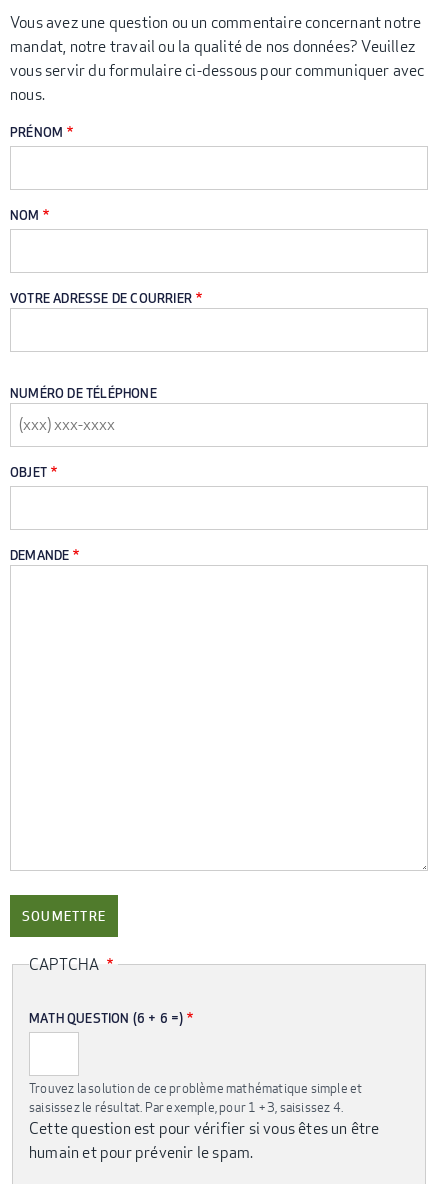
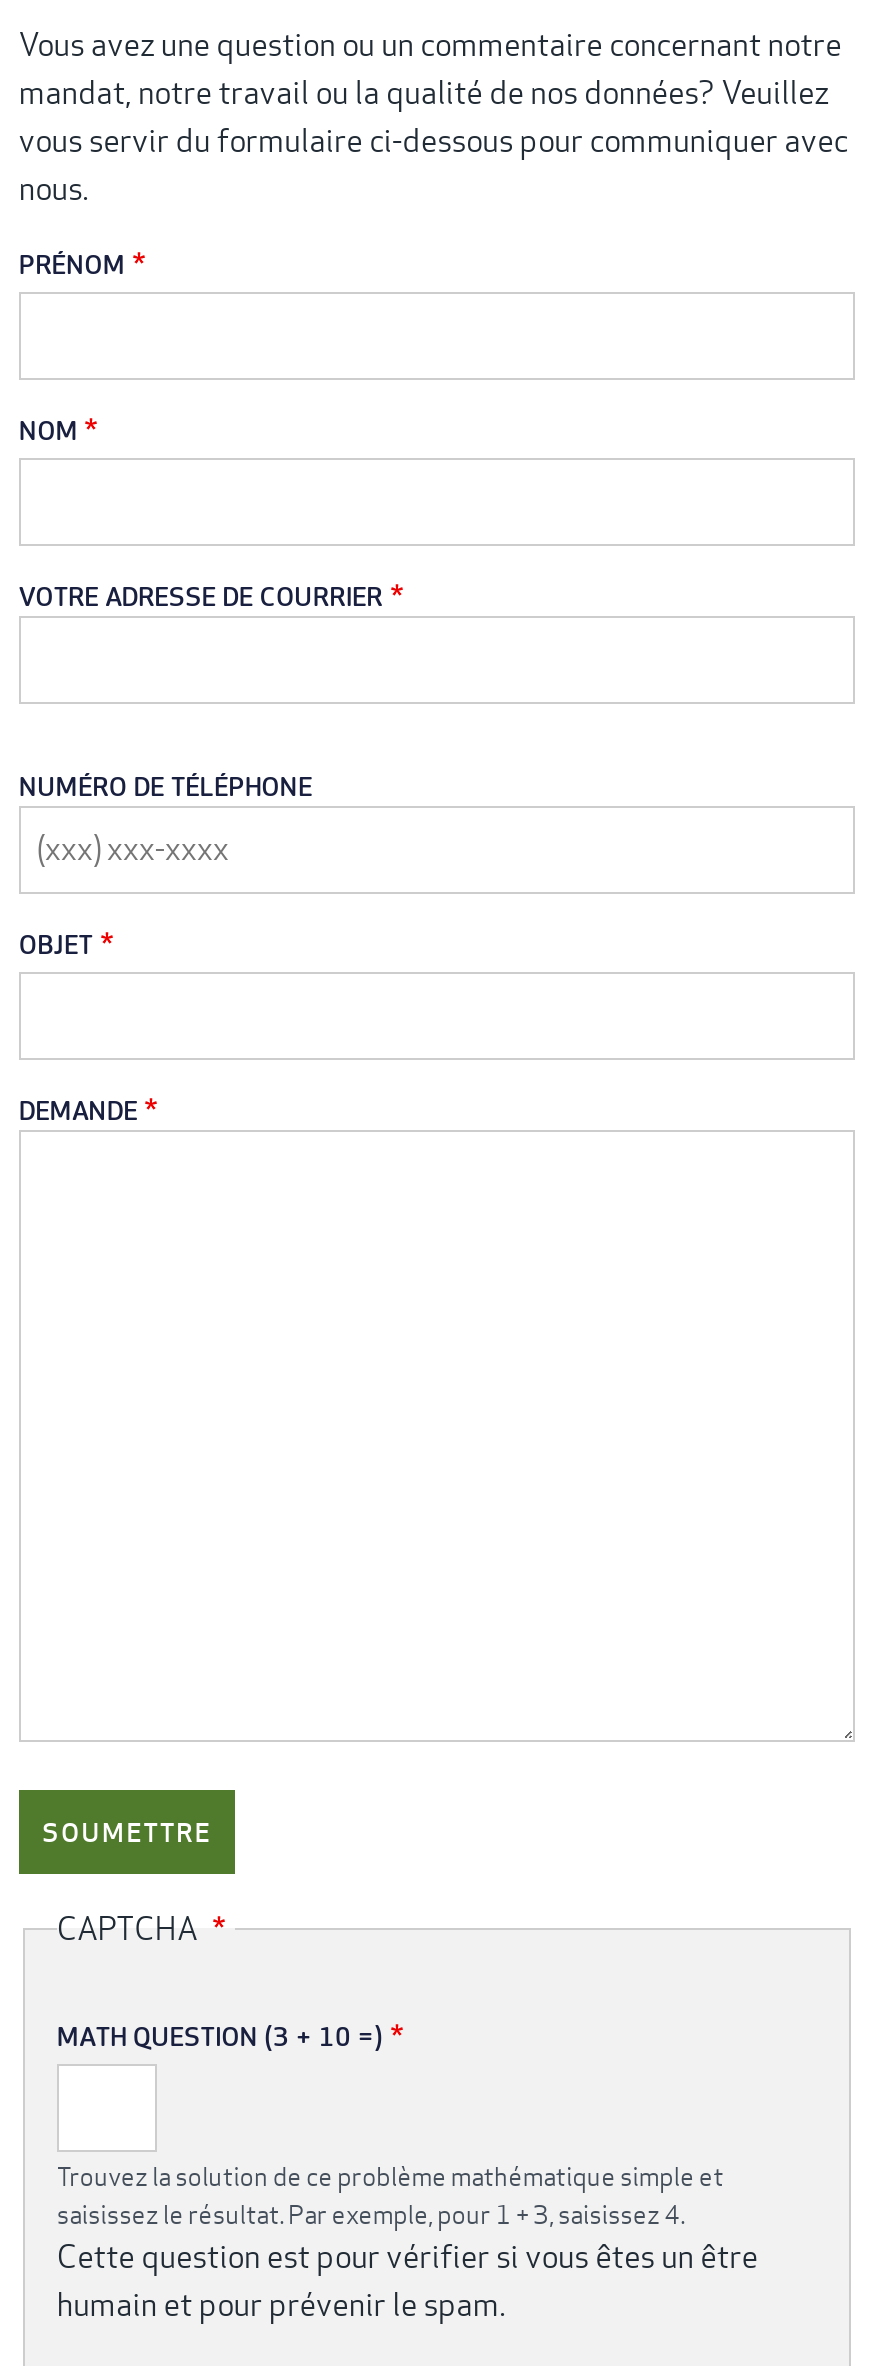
[29,1010,184,1025] MATH QUESTION (6 + 6 =) -> [57,2021,383,2051] MATH QUESTION (3 + 10 =)

